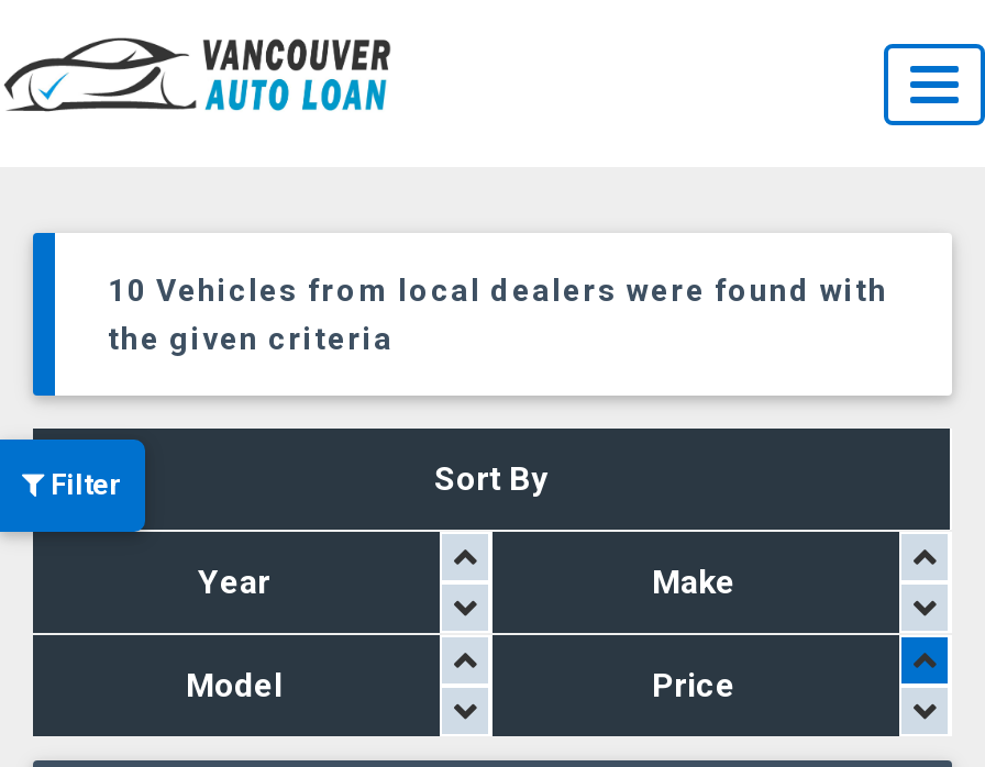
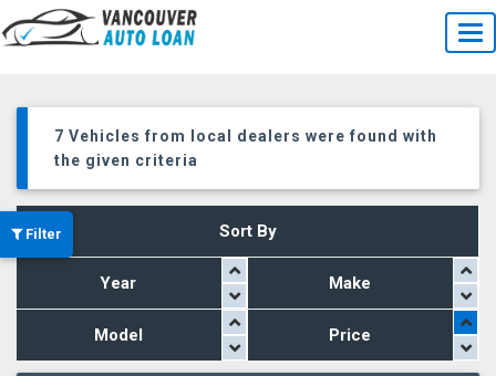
[108,273,888,309] 10 Vehicles from local dealers were found with -> [54,128,437,145] 7 Vehicles from local dealers were found with

